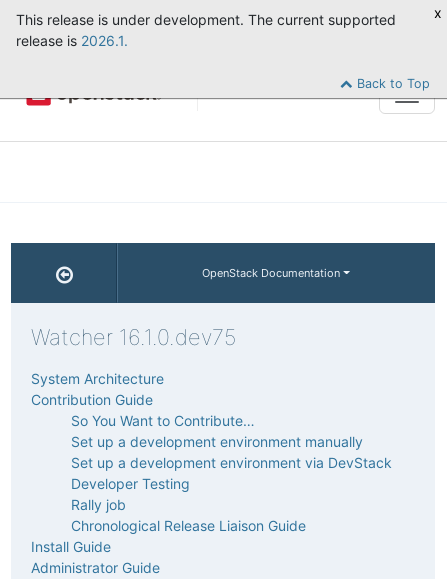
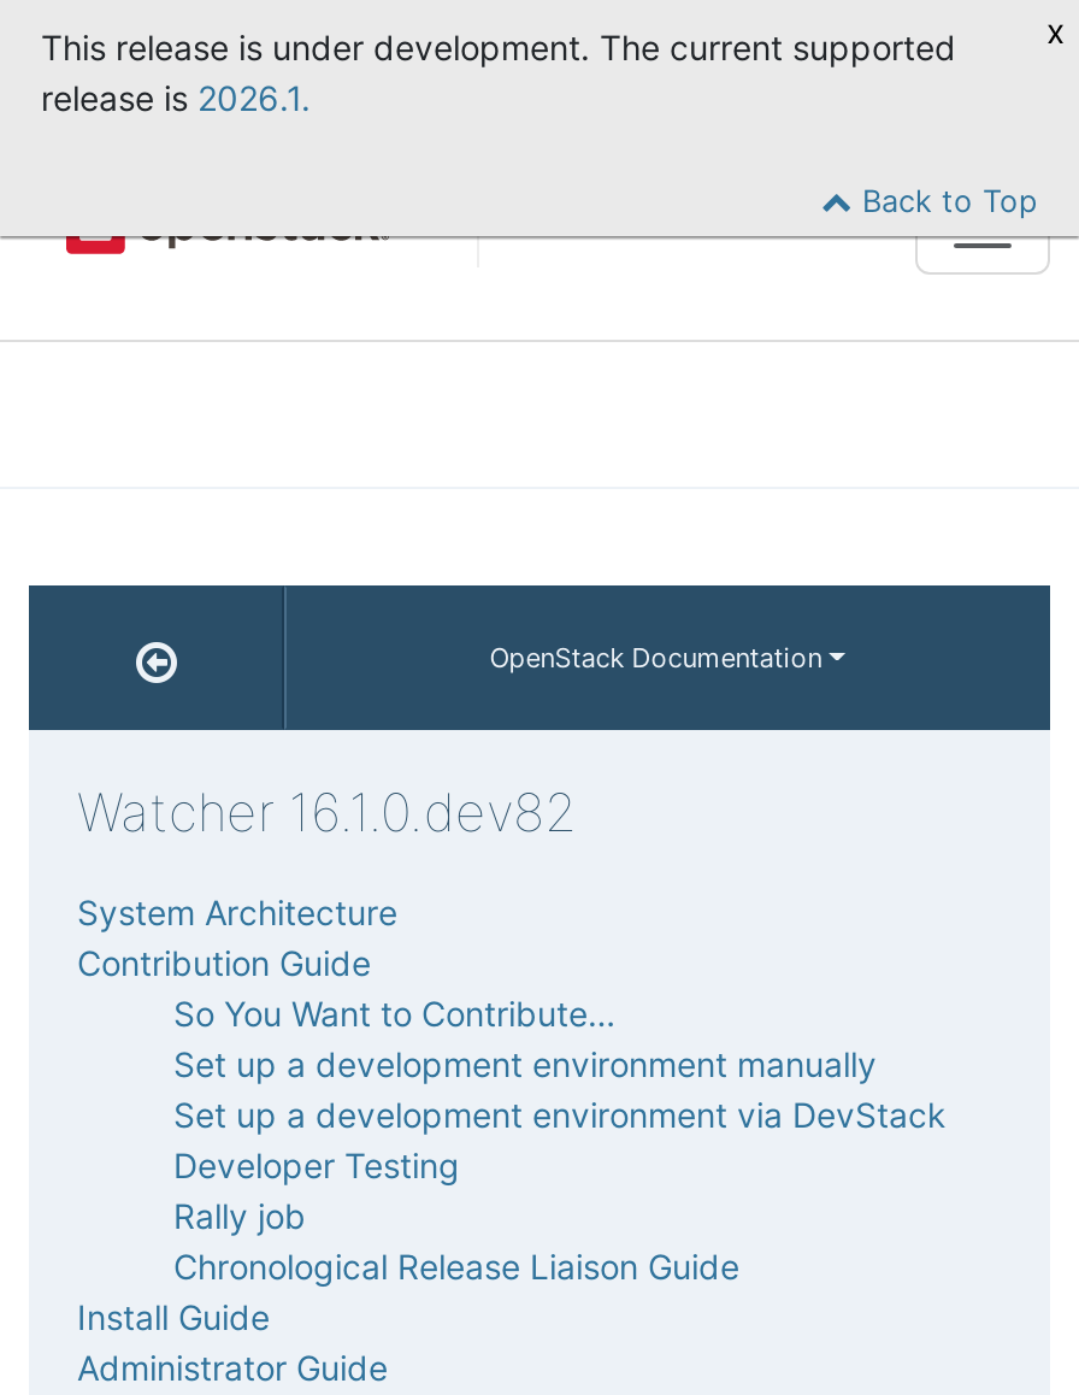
[31,324,236,350] Watcher 16.1.0.dev75 -> [77,781,576,843] Watcher 16.1.0.dev82

